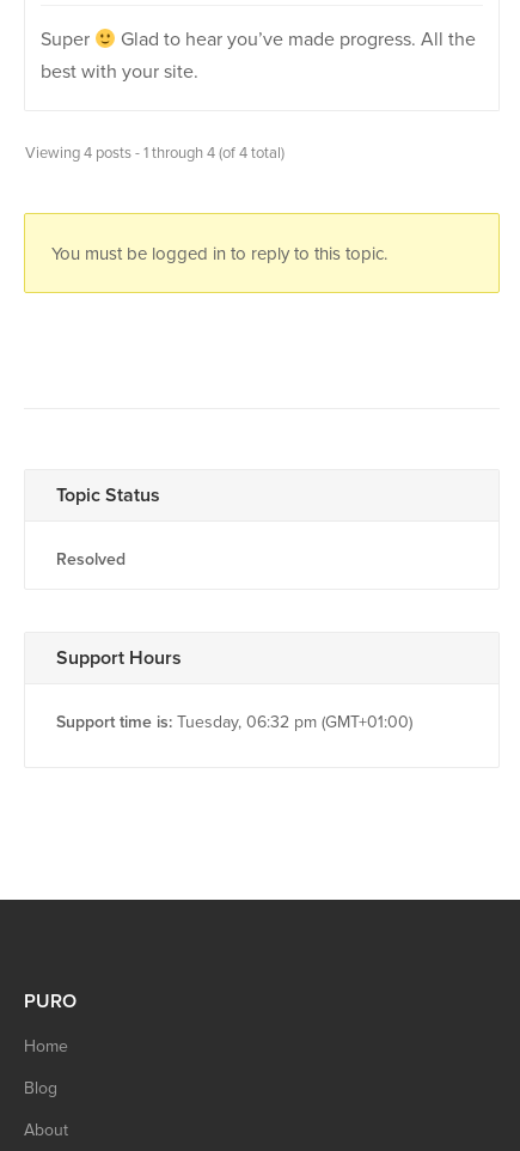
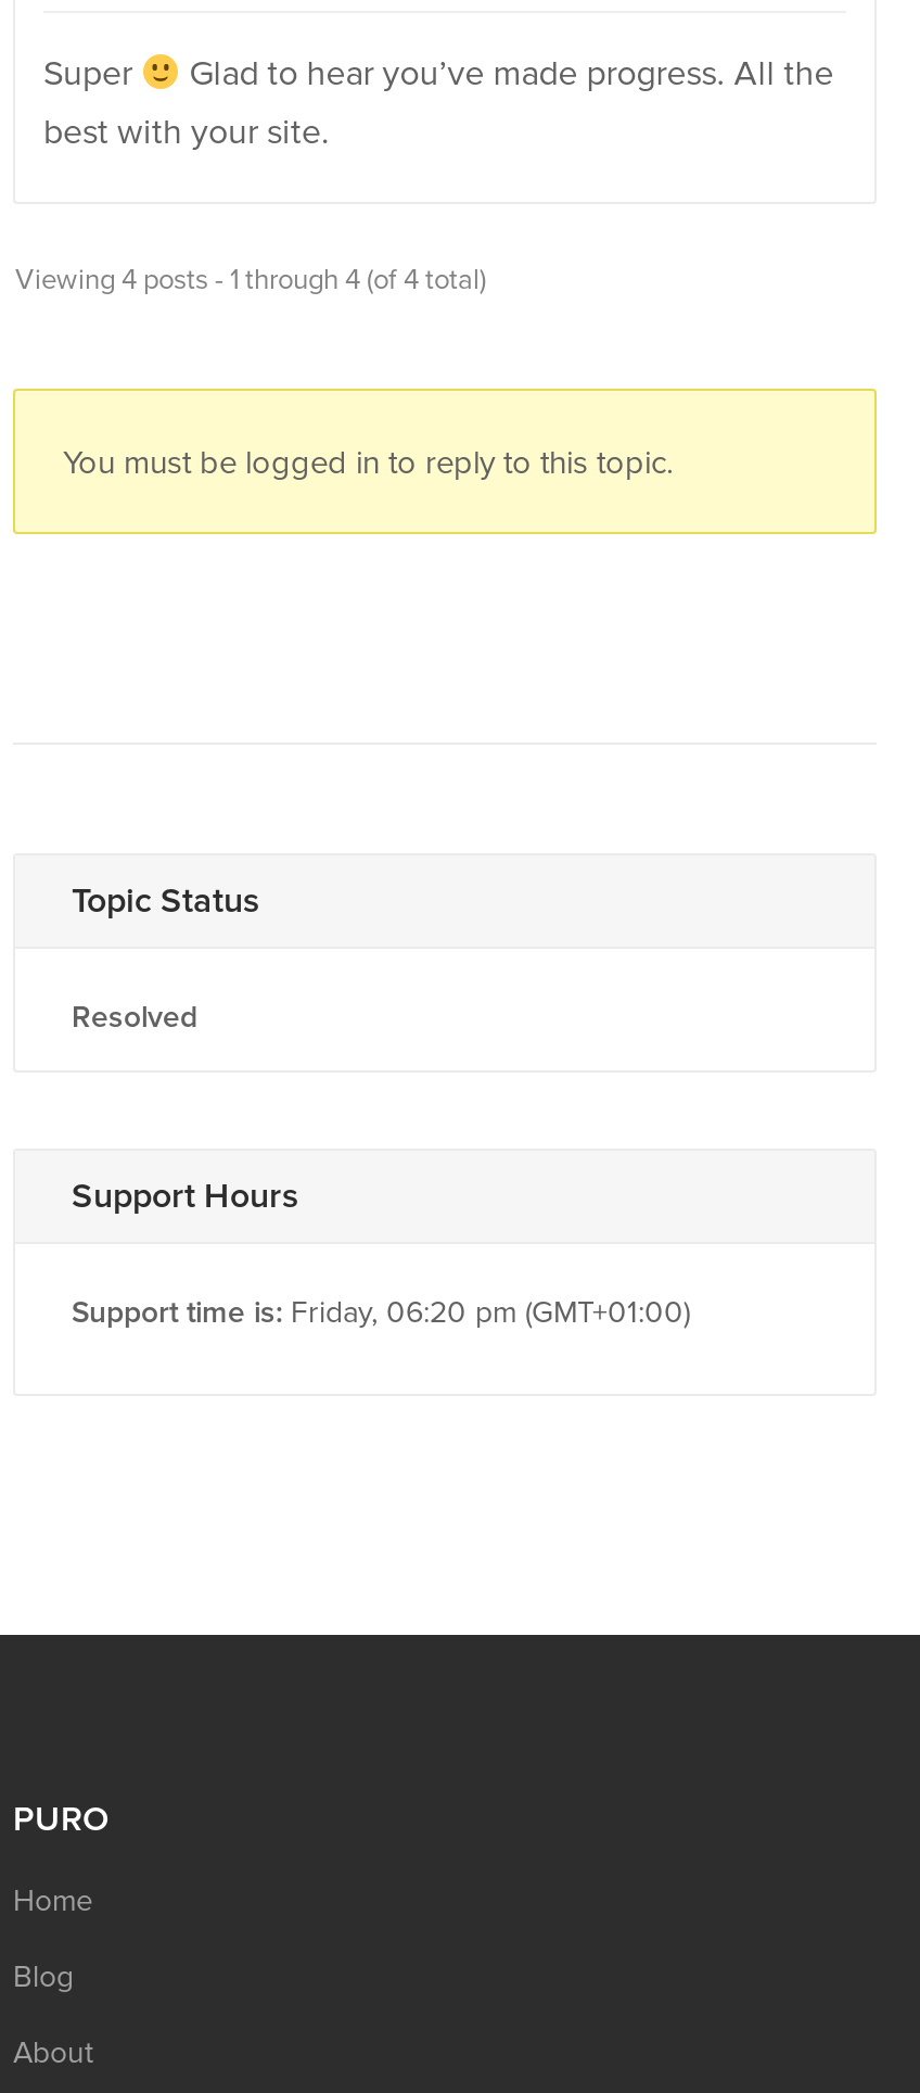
[56,711,412,732] Support time is: Tuesday, 06:32 pm (GMT+01:00) -> [72,1293,690,1330] Support time is: Friday, 06:20 pm (GMT+01:00)

